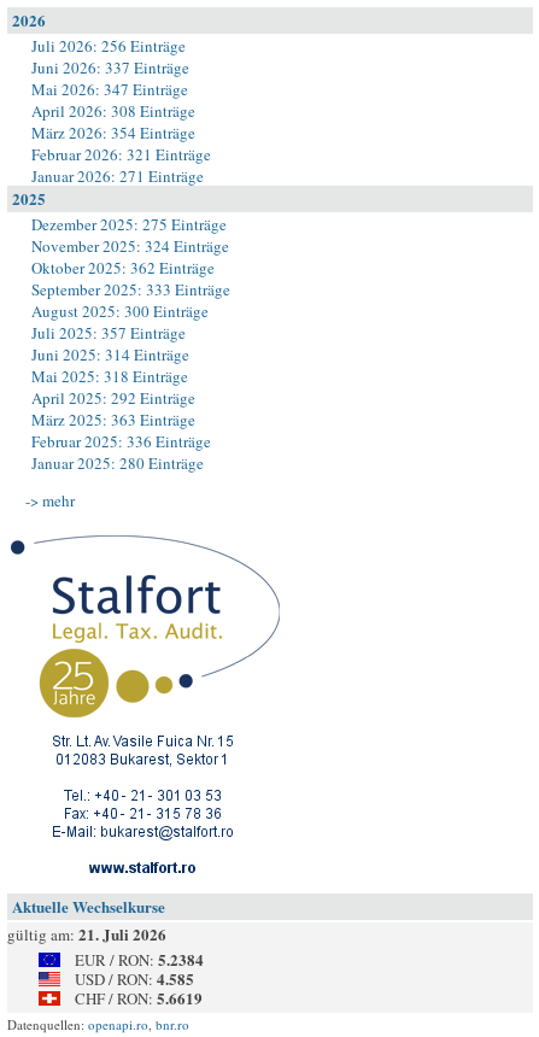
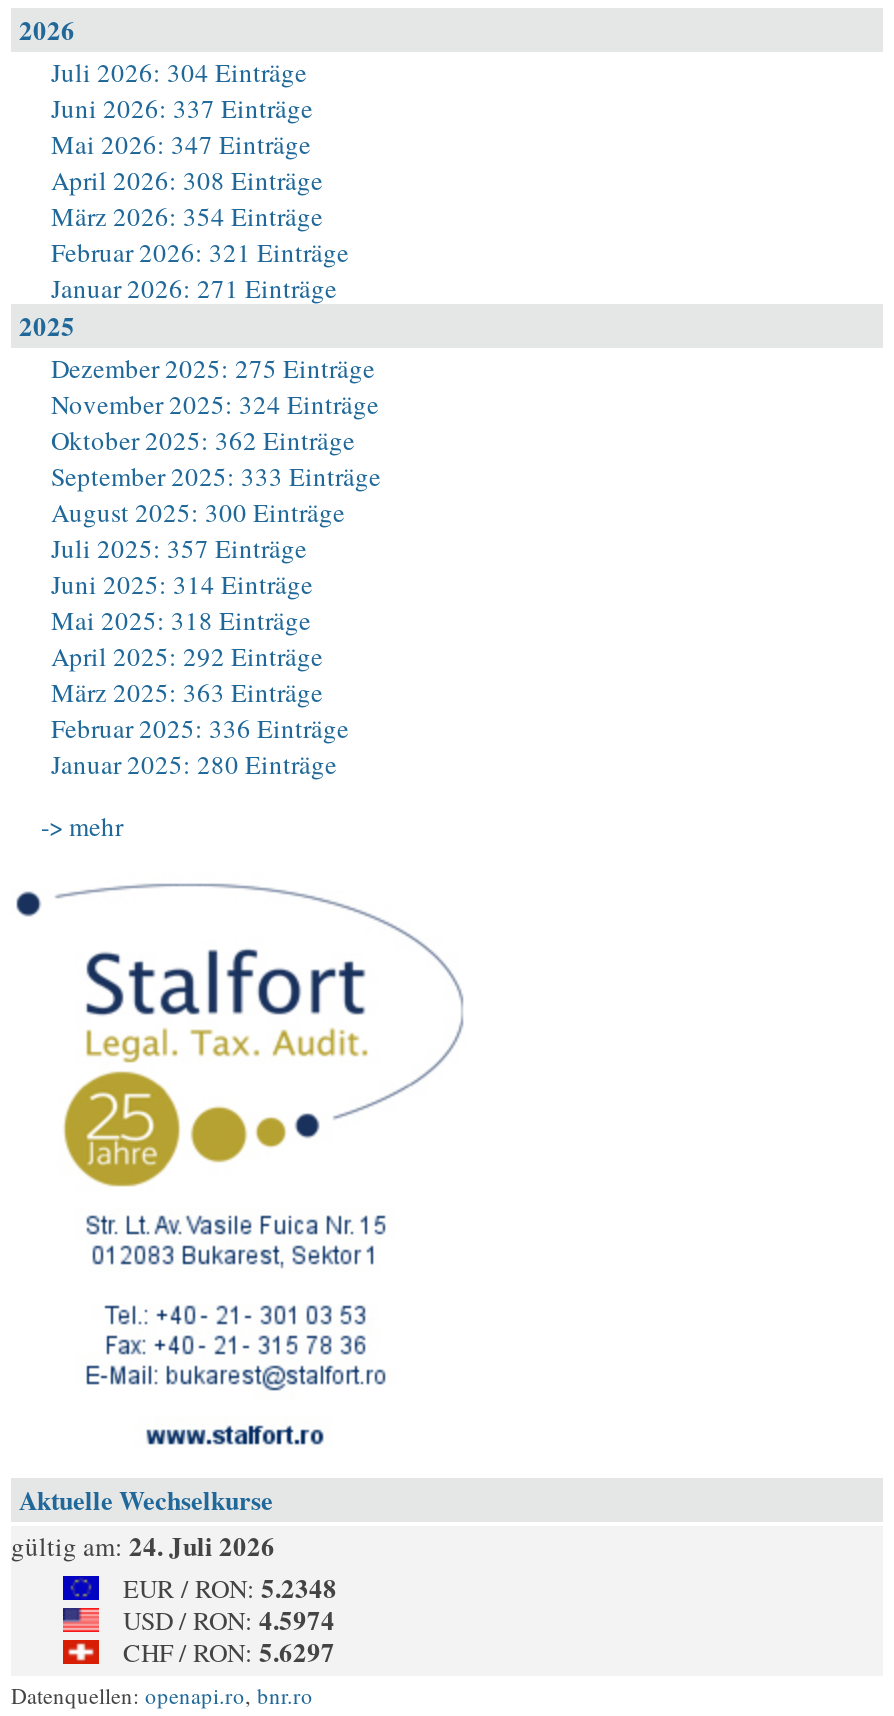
[31,35,186,57] Juli 2026: 256 Einträge -> [51,54,307,90] Juli 2026: 304 Einträge
[7,922,166,945] gültig am: 21. Juli 2026 -> [11,1526,275,1564] gültig am: 24. Juli 2026
[75,948,204,971] EUR / RON: 5.2384 -> [123,1568,337,1606] EUR / RON: 5.2348
[75,967,194,990] USD / RON: 4.585 -> [123,1600,335,1638] USD / RON: 4.5974
[75,986,203,1009] CHF / RON: 5.6619 -> [123,1632,335,1670] CHF / RON: 5.6297

